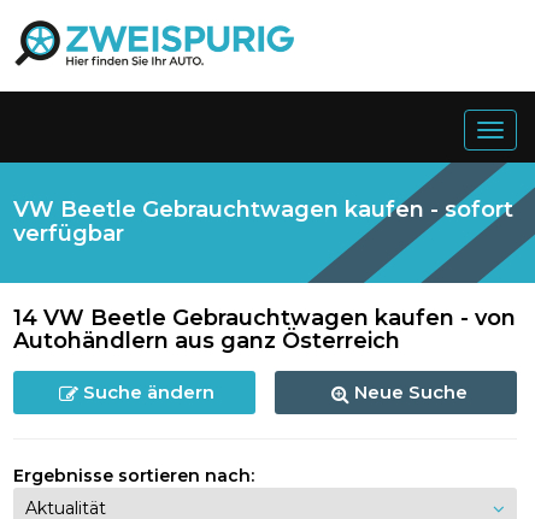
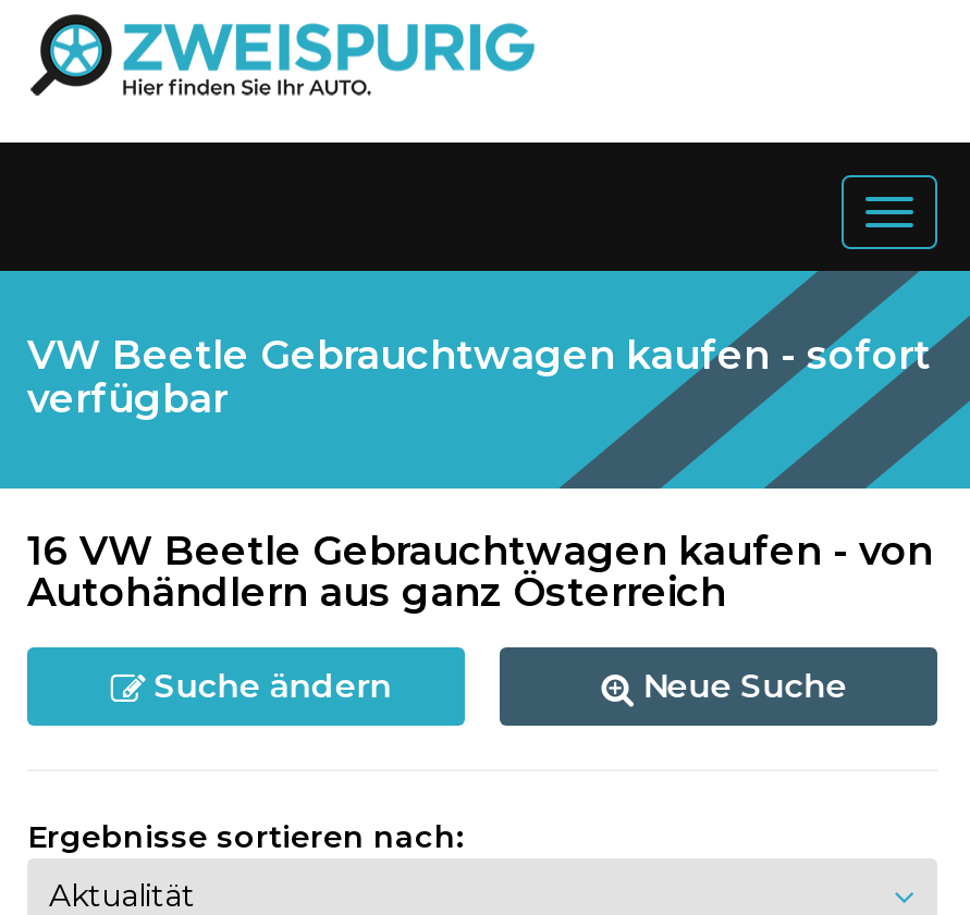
[13,304,516,331] 14 VW Beetle Gebrauchtwagen kaufen - von -> [27,527,933,574] 16 VW Beetle Gebrauchtwagen kaufen - von

